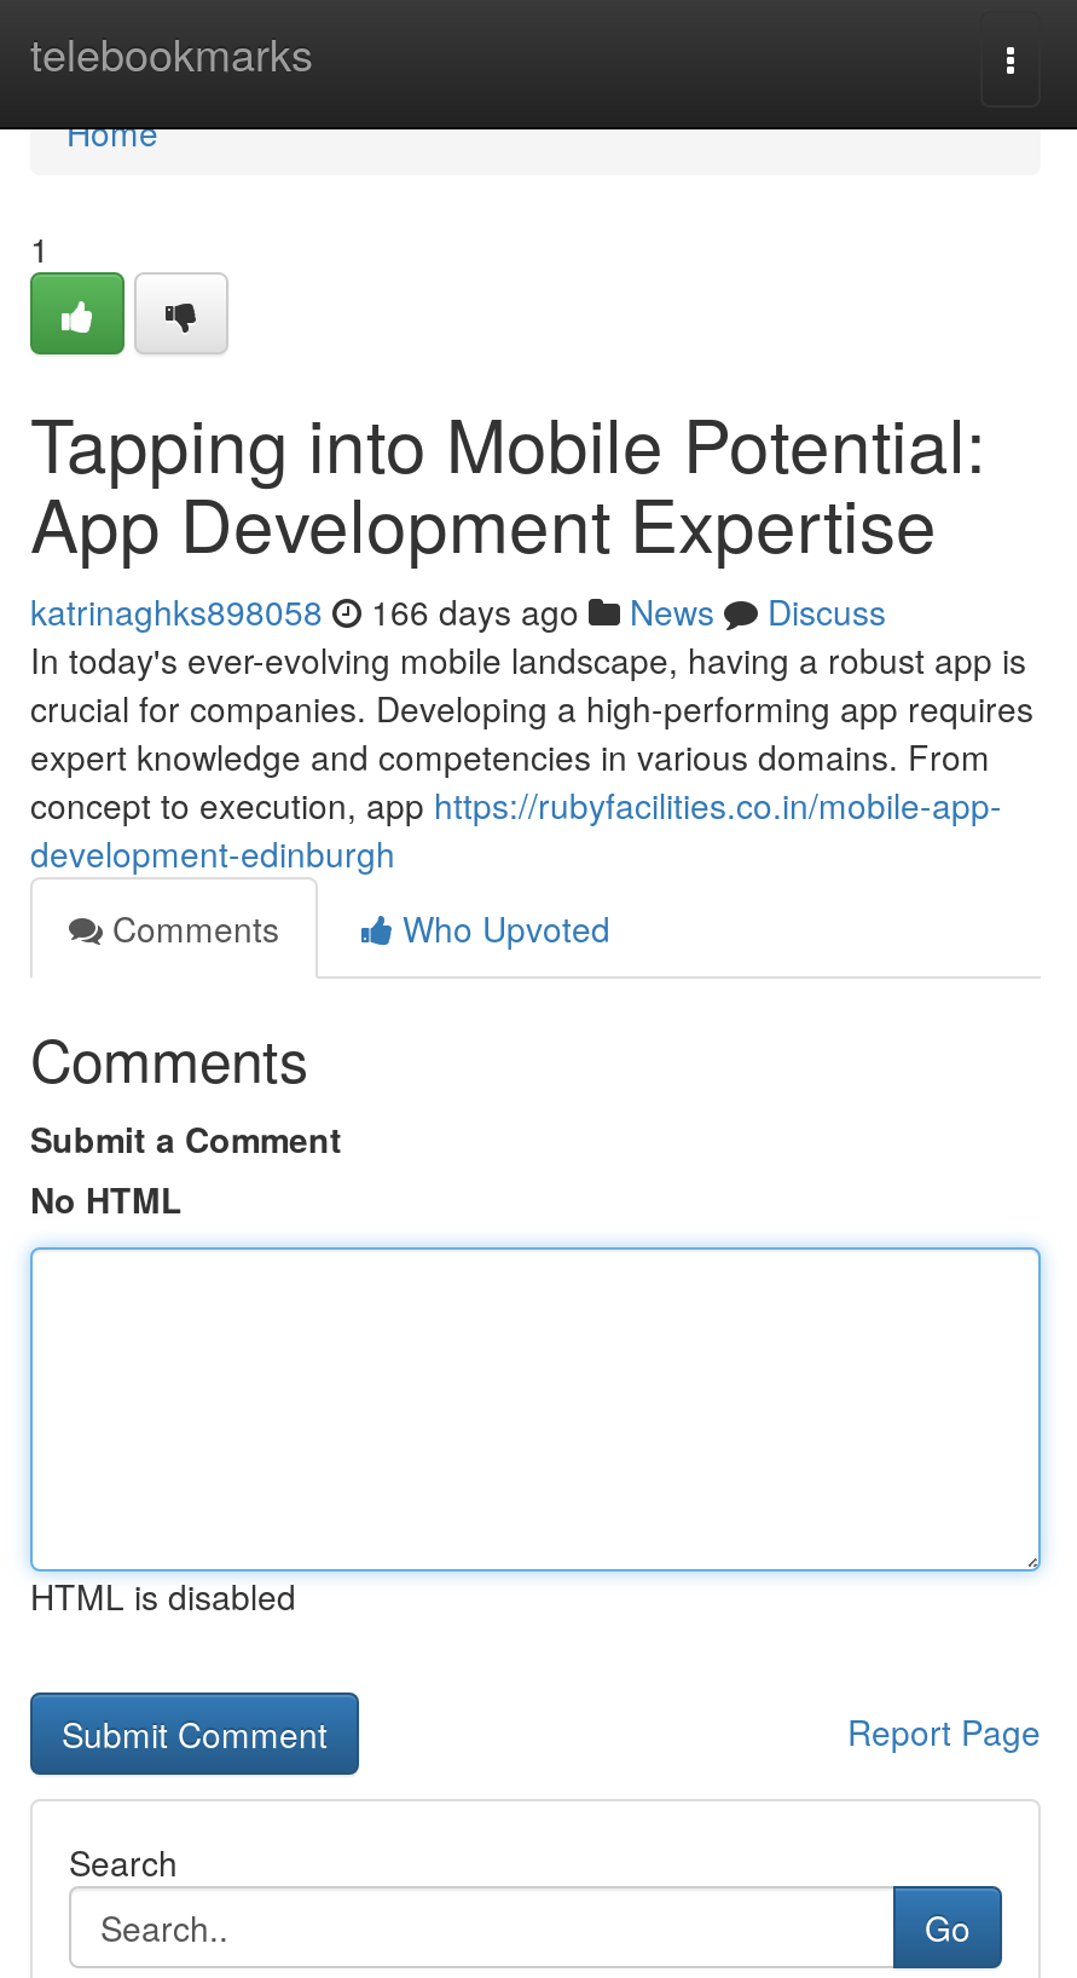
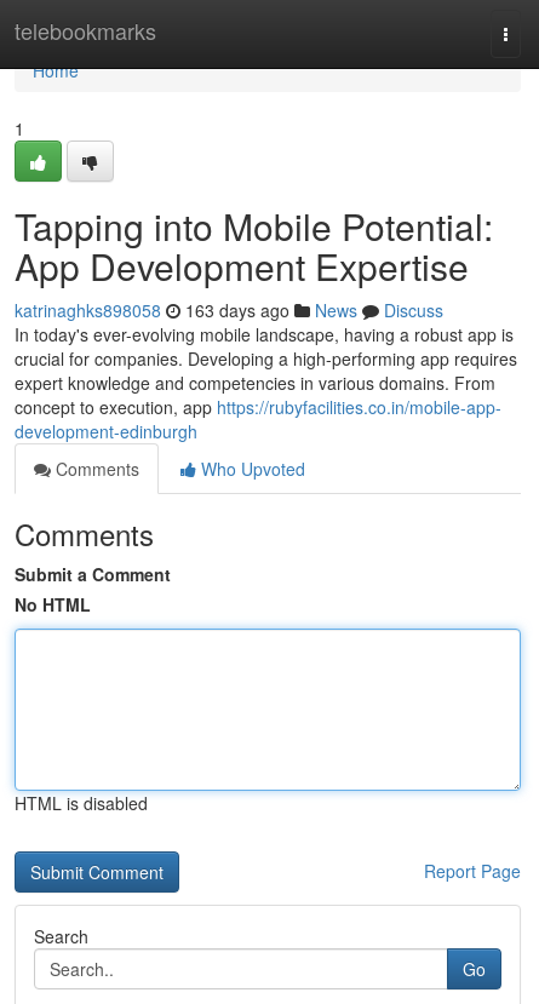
[30,587,886,635] katrinaghks898058 166 days ago News Discuss -> [15,298,443,322] katrinaghks898058 163 days ago News Discuss

